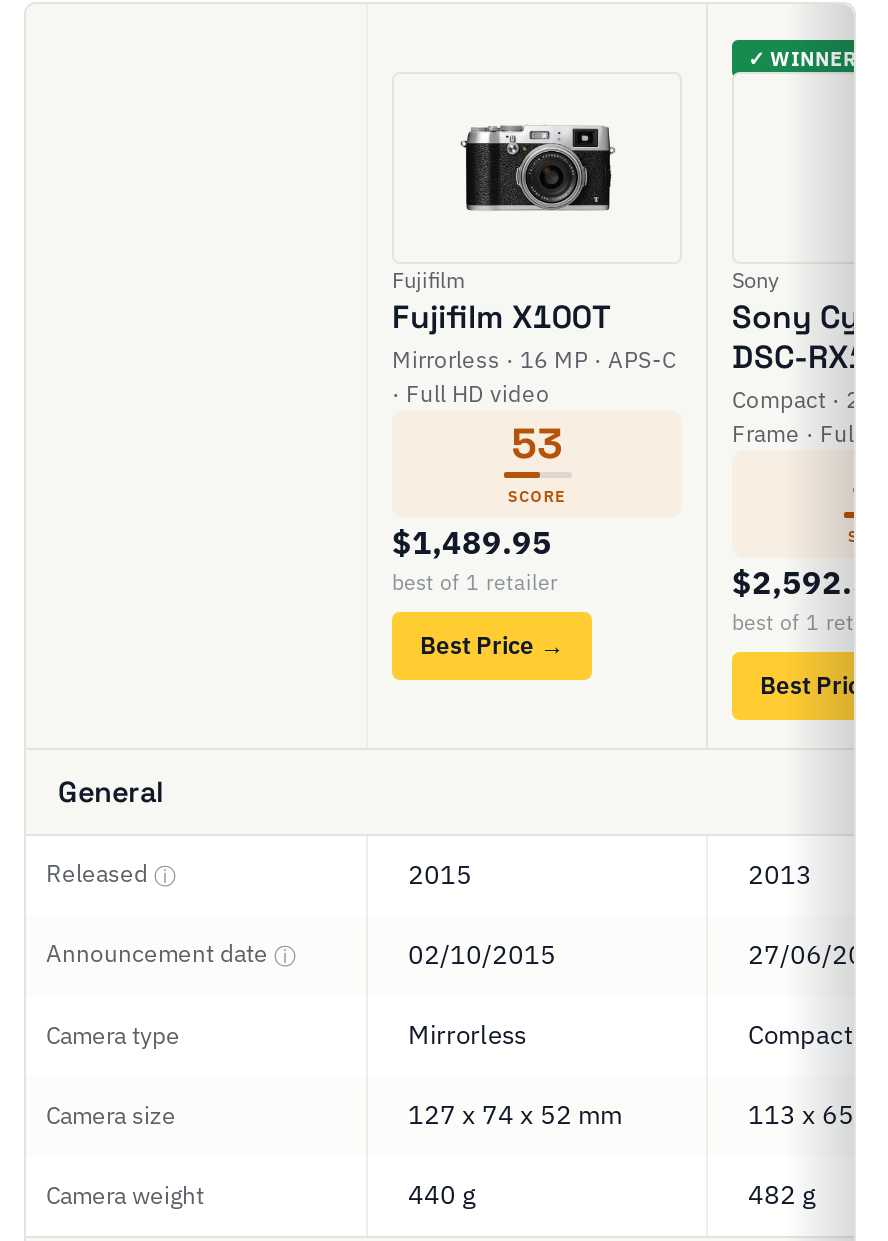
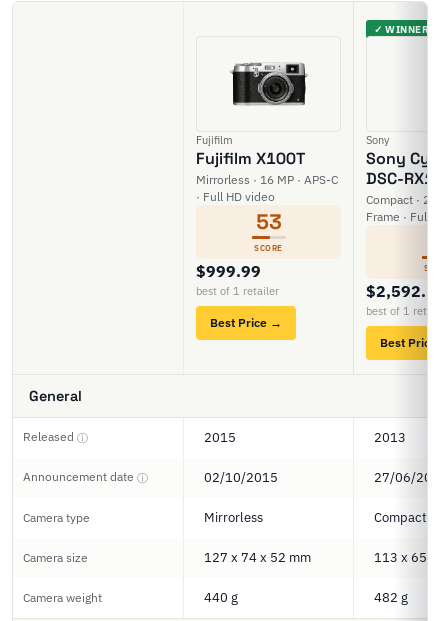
[392,522,552,562] $1,489.95 -> [196,261,261,281] $999.99

